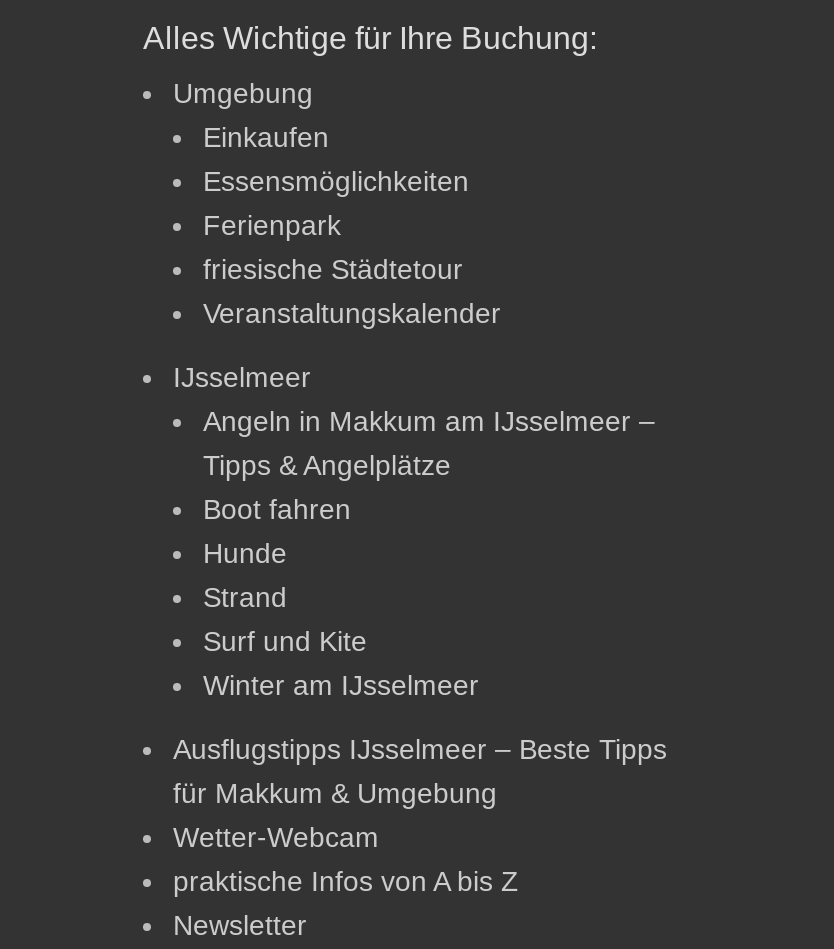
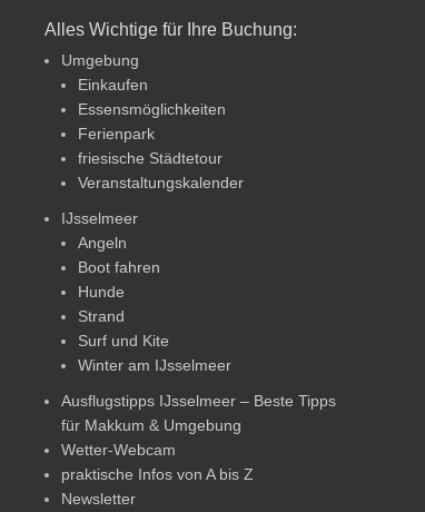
[203,405,655,481] Angeln in Makkum am IJsselmeer – | Tipps & Angelplätze -> [78,234,127,252] Angeln

